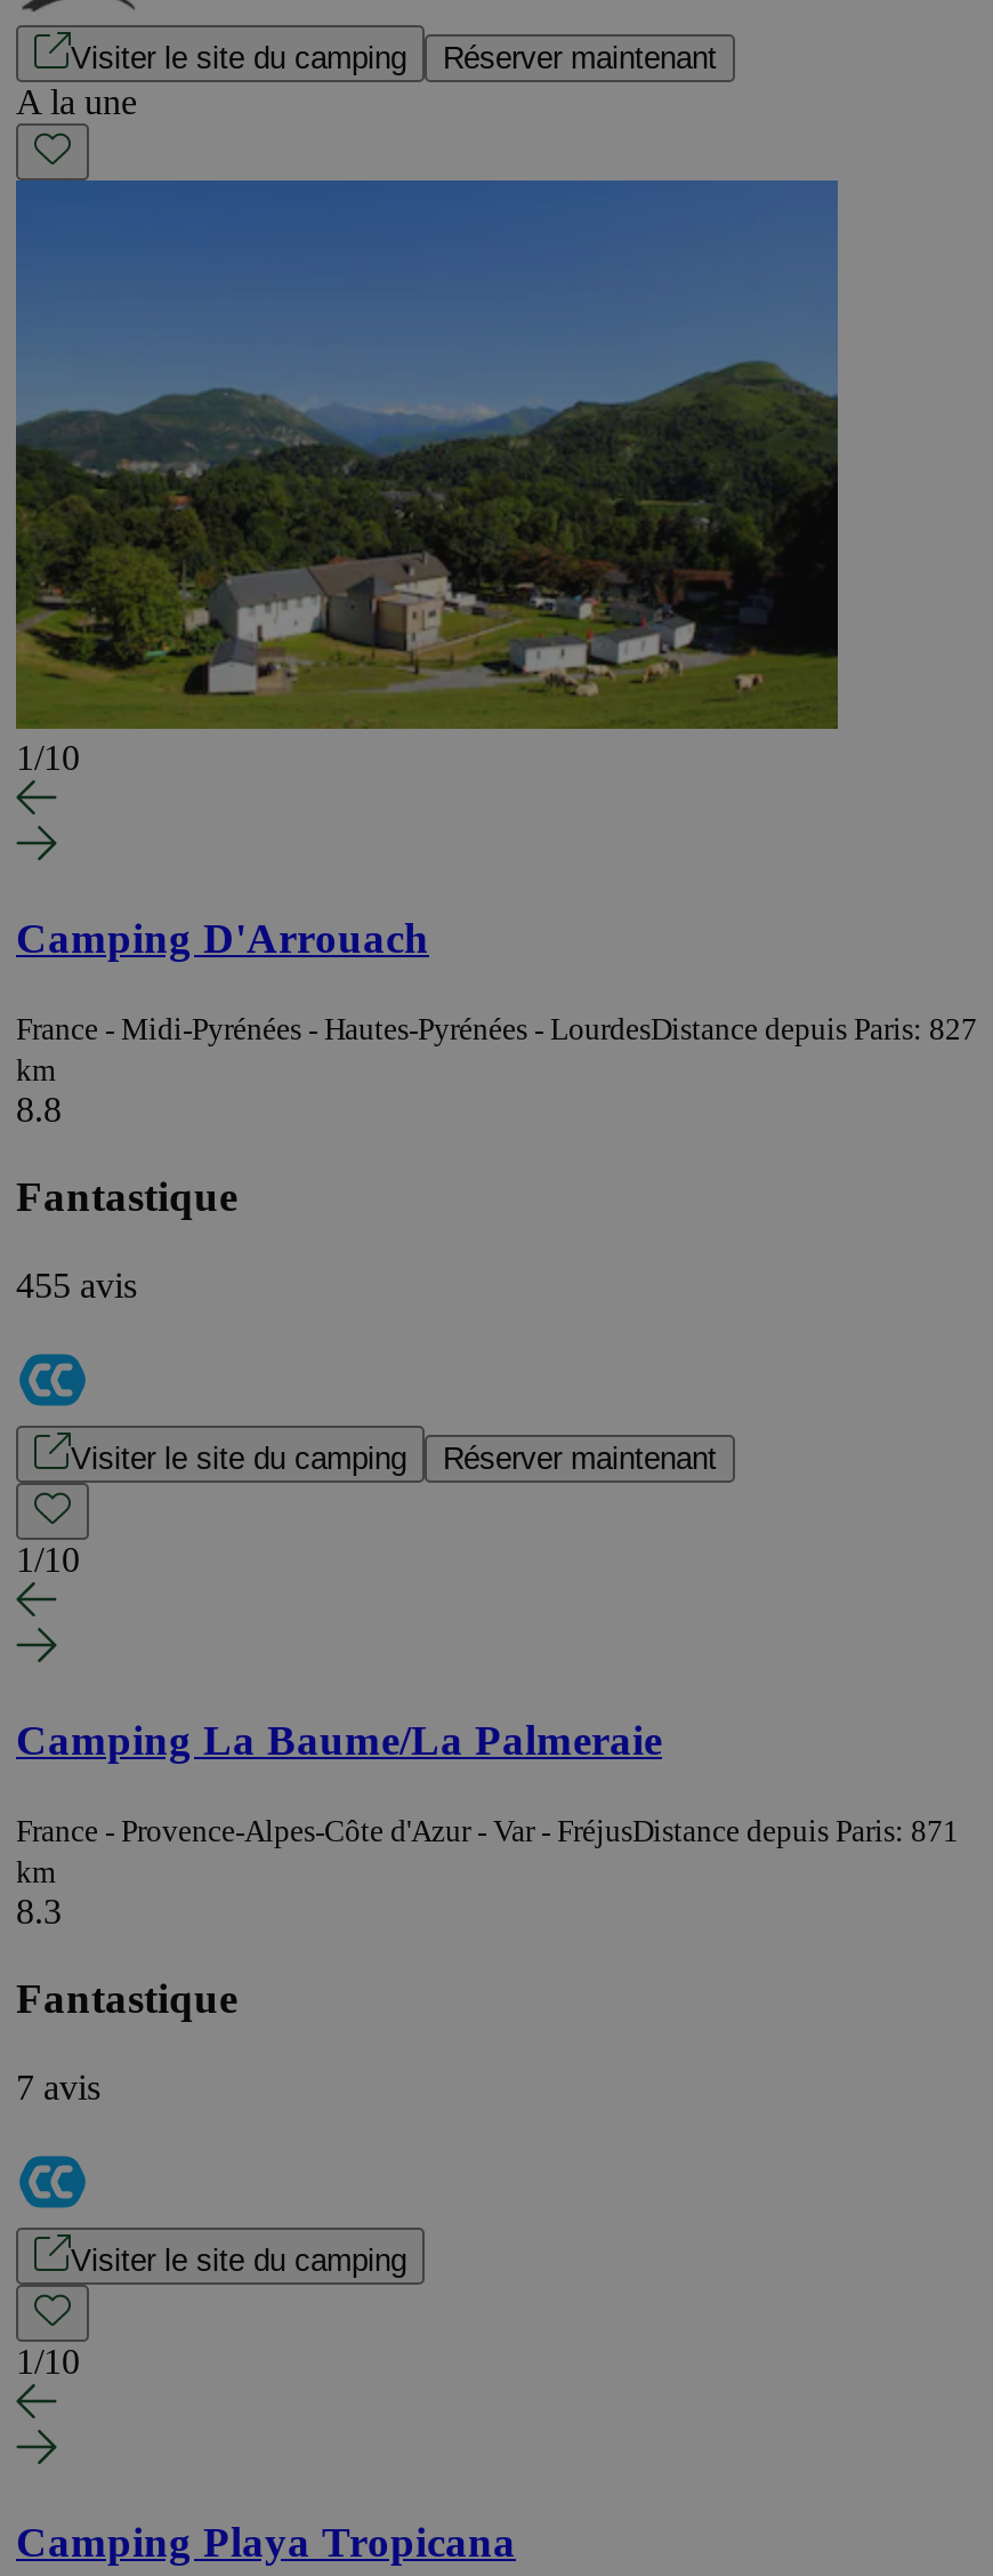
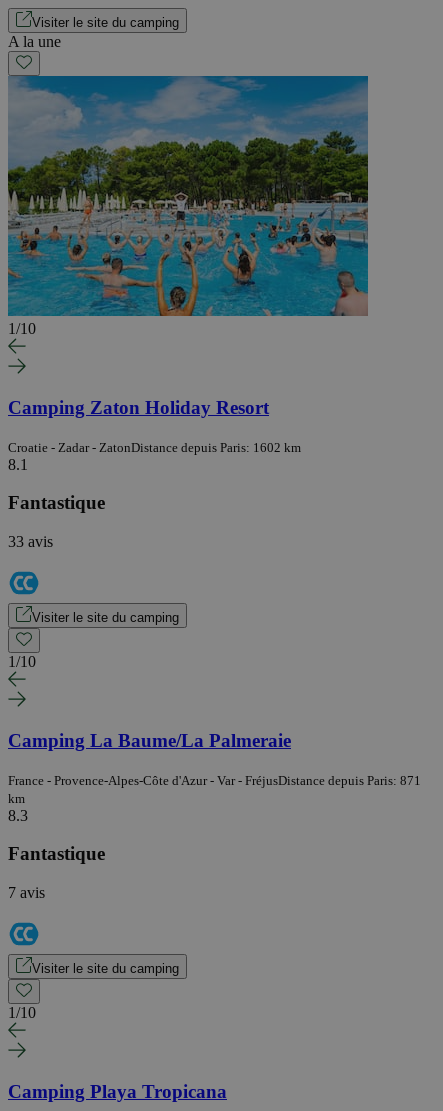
[443,42,717,76] Réserver maintenant -> none
[14,180,840,731] [image] -> [7,76,369,317] [image]
[16,914,429,962] Camping D'Arrouach -> [8,397,269,418] Camping Zaton Holiday Resort
[16,1011,977,1128] France - Midi-Pyrénées - Hautes-Pyrénées - LourdesDistance depuis Paris: 827 | km | 8.8 -> [8,440,301,473] Croatie - Zadar - ZatonDistance depuis Paris: 1602 km | 8.1
[16,1266,137,1305] 455 avis -> [8,533,53,550] 33 avis
[443,1442,717,1476] Réserver maintenant -> none

